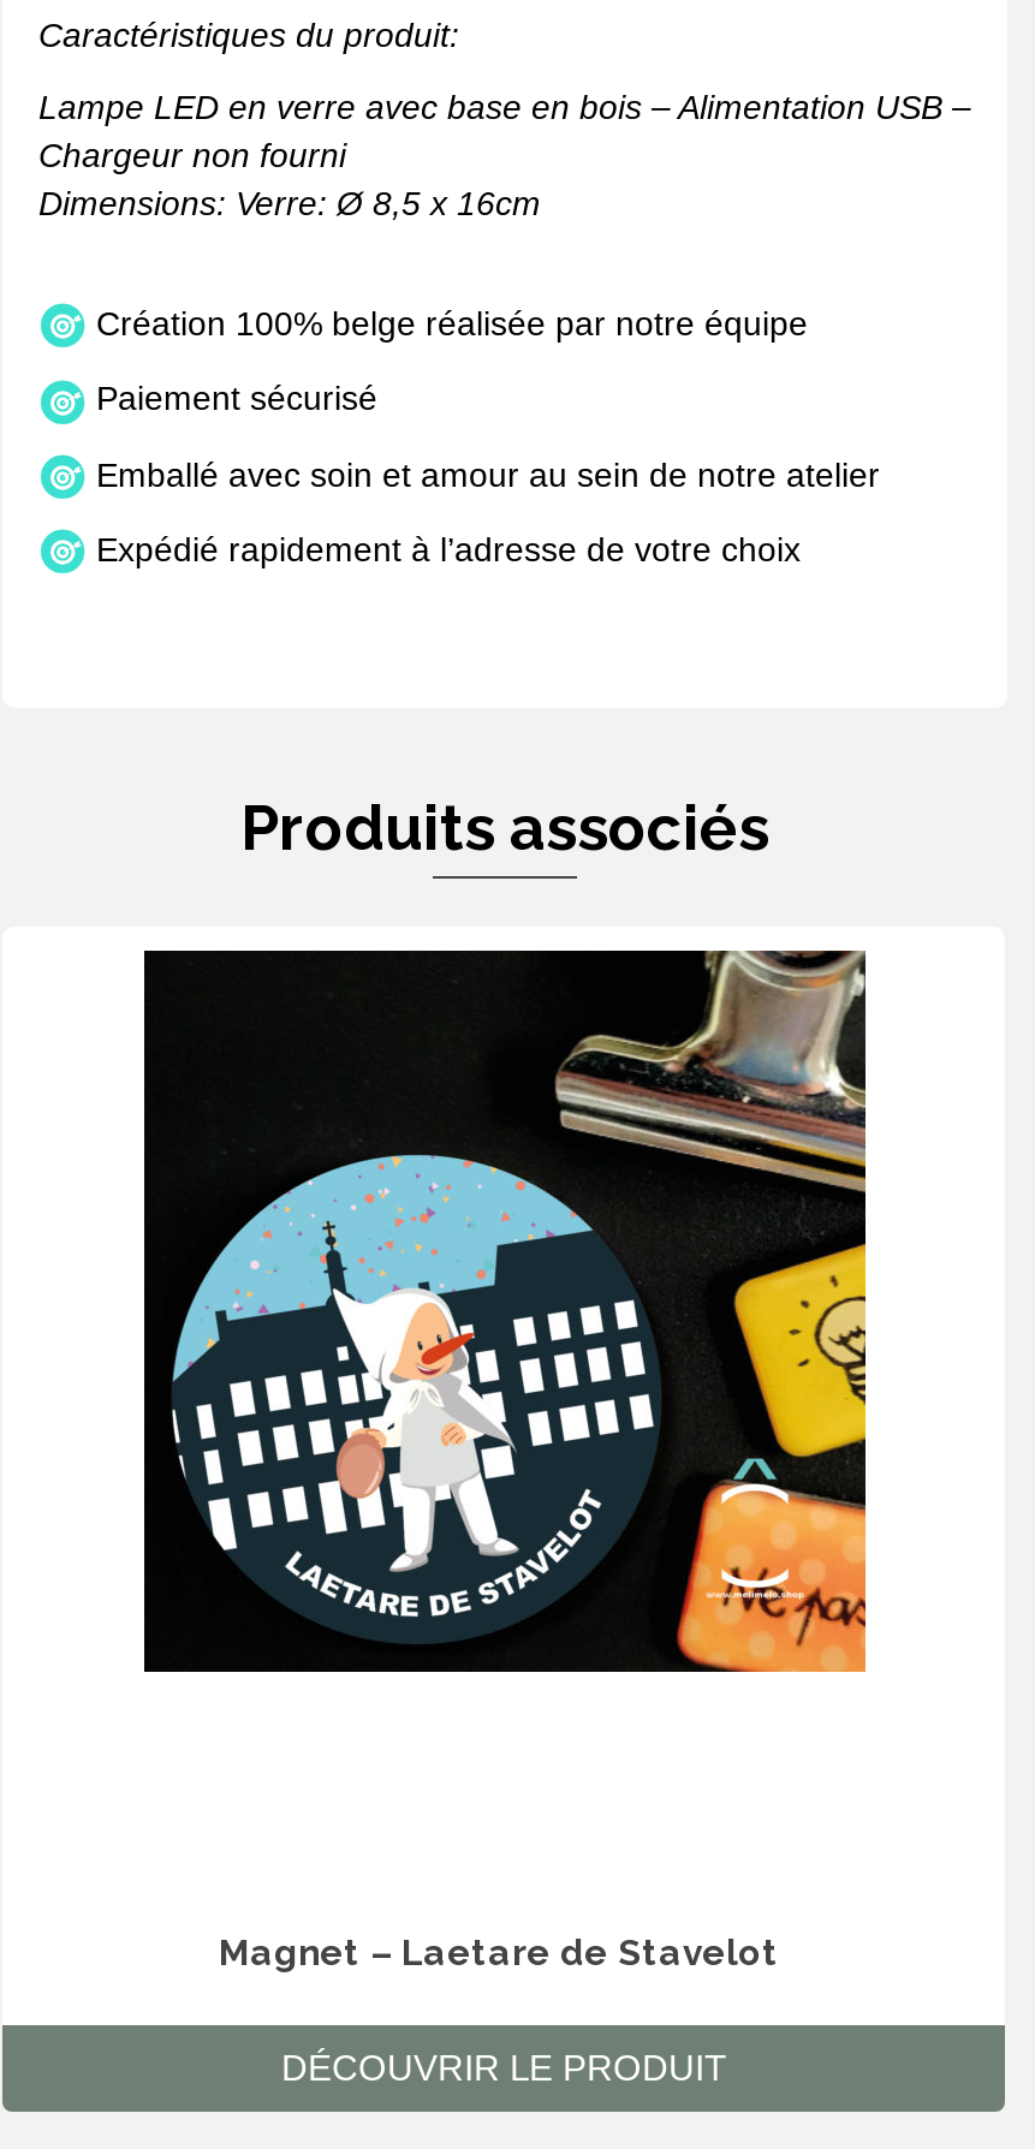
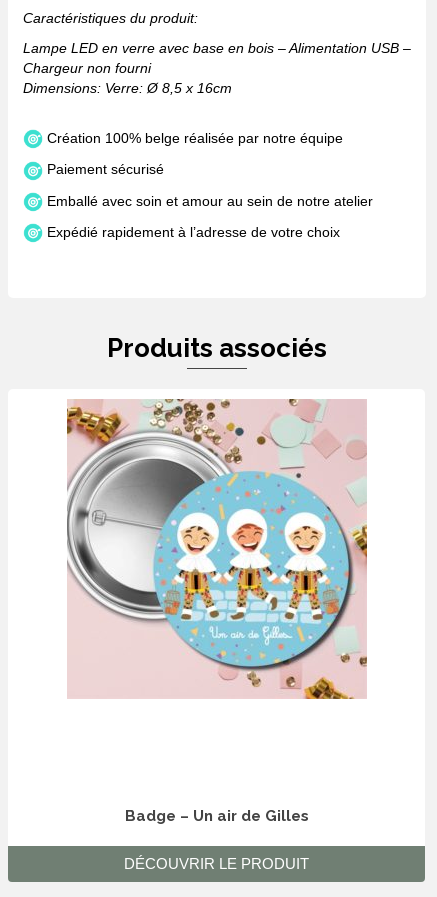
[142,948,868,1674] [image] -> [66,398,368,700] [image]
[219,1932,789,1975] Magnet – Laetare de Stavelot -> [124,807,308,825] Badge – Un air de Gilles

